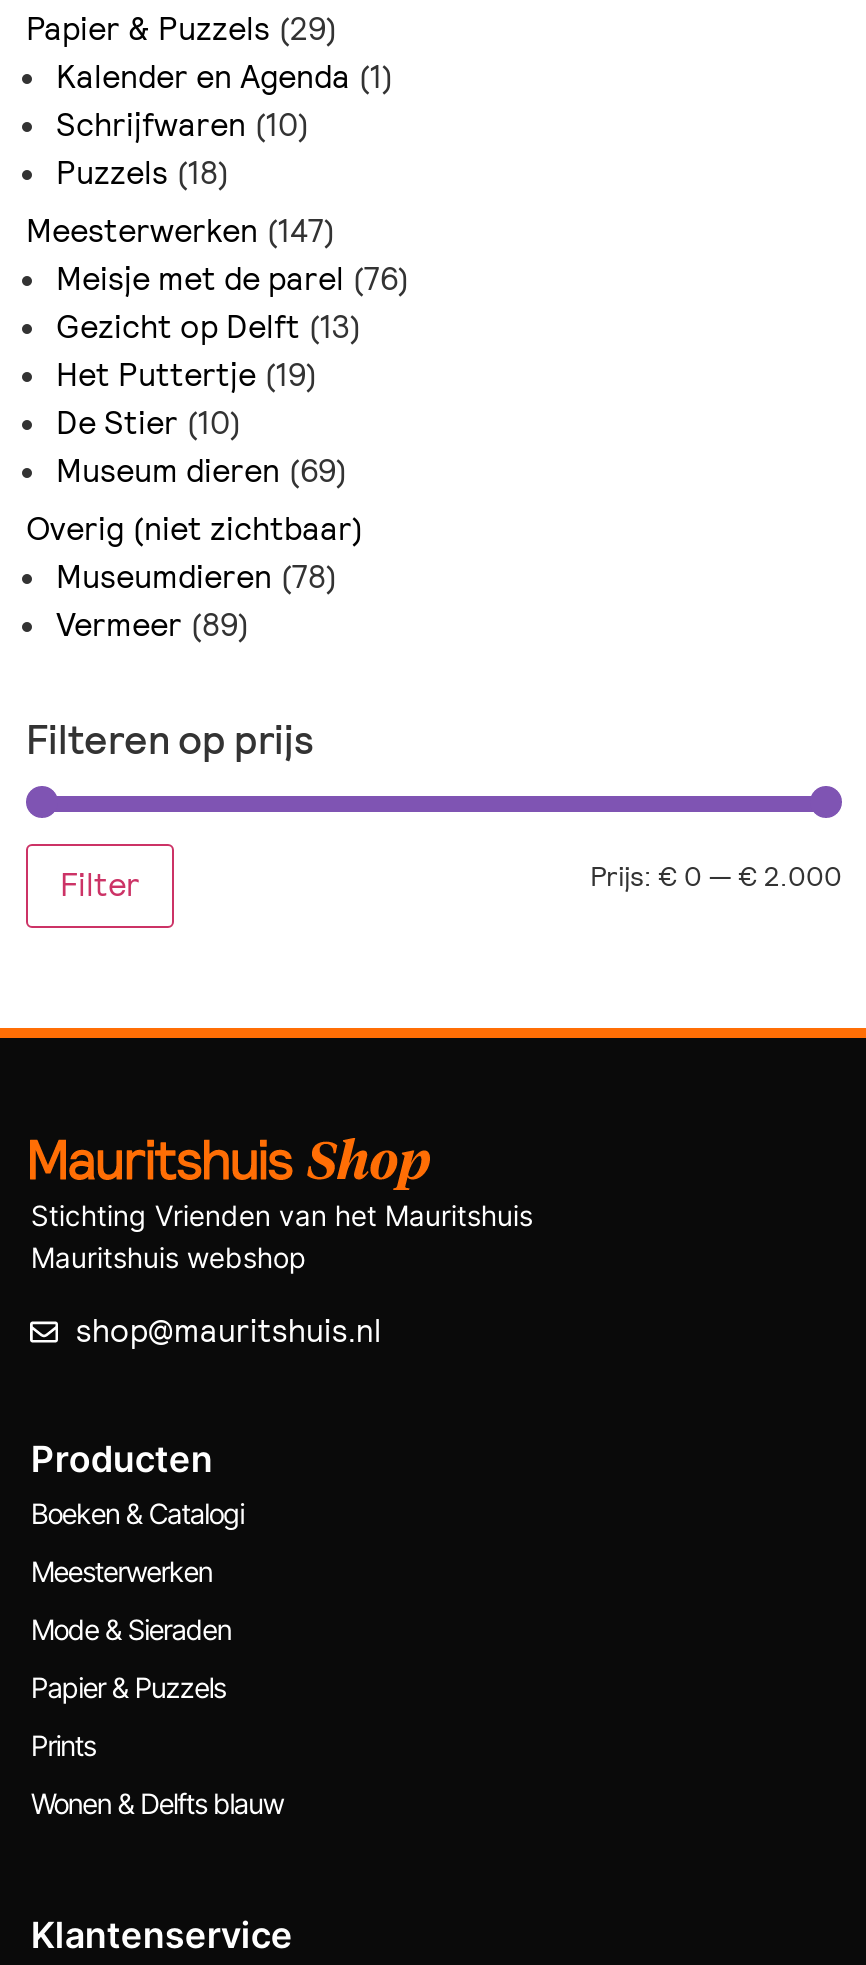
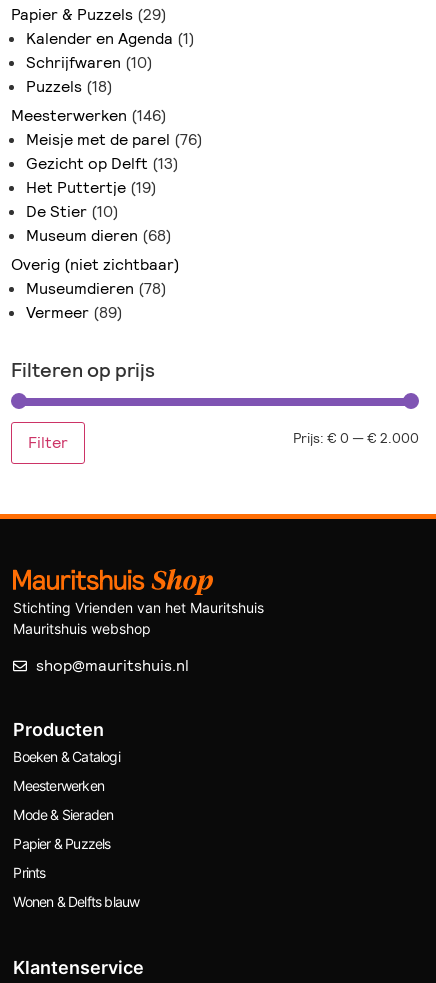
[26,210,336,252] Meesterwerken (147) -> [11,105,167,126] Meesterwerken (146)
[56,450,348,492] Museum dieren (69) -> [26,225,172,246] Museum dieren (68)

